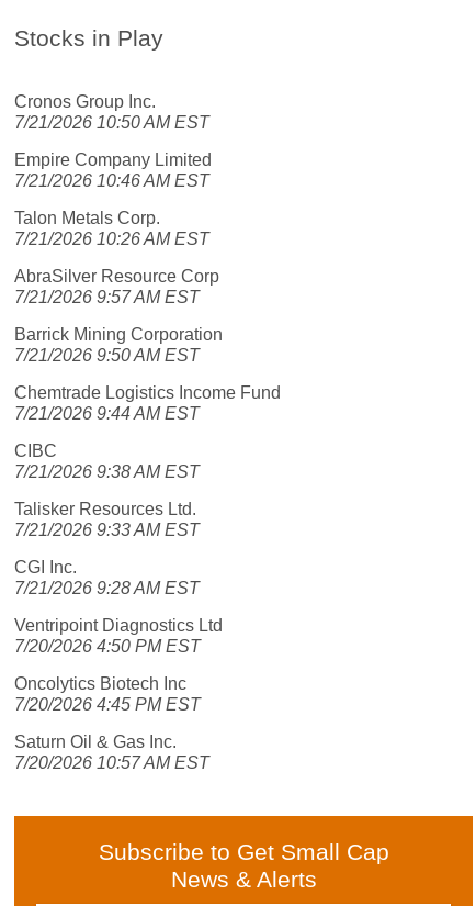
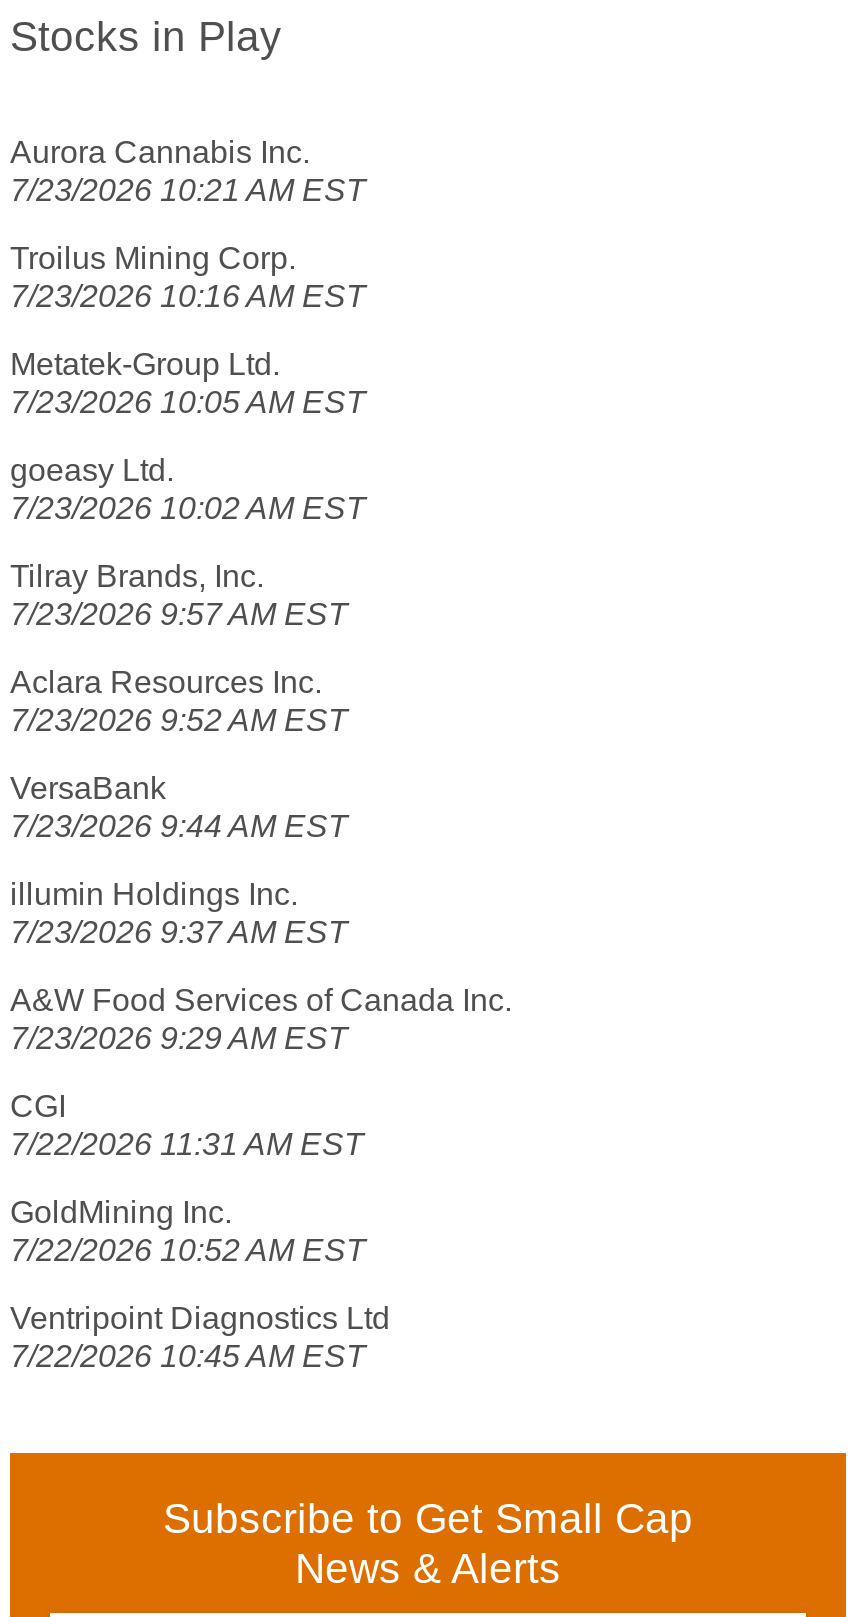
[14,92,281,597] Cronos Group Inc. | 7/21/2026 10:50 AM EST | Empire Company Limited | 7/21/2026 10:46 AM EST | Talon Metals Corp. | 7/21/2026 10:26 AM EST | AbraSilver Resource Corp | 7/21/2026 9:57 AM EST | Barrick Mining Corporation | 7/21/2026 9:50 AM EST | Chemtrade Logistics Income Fund | 7/21/2026 9:44 AM EST | CIBC | 7/21/2026 9:38 AM EST | Talisker Resources Ltd. | 7/21/2026 9:33 AM EST | CGI Inc. | 7/21/2026 9:28 AM EST -> [10,135,512,1267] Aurora Cannabis Inc. | 7/23/2026 10:21 AM EST | Troilus Mining Corp. | 7/23/2026 10:16 AM EST | Metatek-Group Ltd. | 7/23/2026 10:05 AM EST | goeasy Ltd. | 7/23/2026 10:02 AM EST | Tilray Brands, Inc. | 7/23/2026 9:57 AM EST | Aclara Resources Inc. | 7/23/2026 9:52 AM EST | VersaBank | 7/23/2026 9:44 AM EST | illumin Holdings Inc. | 7/23/2026 9:37 AM EST | A&W Food Services of Canada Inc. | 7/23/2026 9:29 AM EST | CGI | 7/22/2026 11:31 AM EST | GoldMining Inc. | 7/22/2026 10:52 AM EST
moved [14,616,223,635] -> [10,1301,390,1335]: Ventripoint Diagnostics Ltd
[14,637,209,772] 7/20/2026 4:50 PM EST | Oncolytics Biotech Inc | 7/20/2026 4:45 PM EST | Saturn Oil & Gas Inc. | 7/20/2026 10:57 AM EST -> [10,1339,366,1373] 7/22/2026 10:45 AM EST

